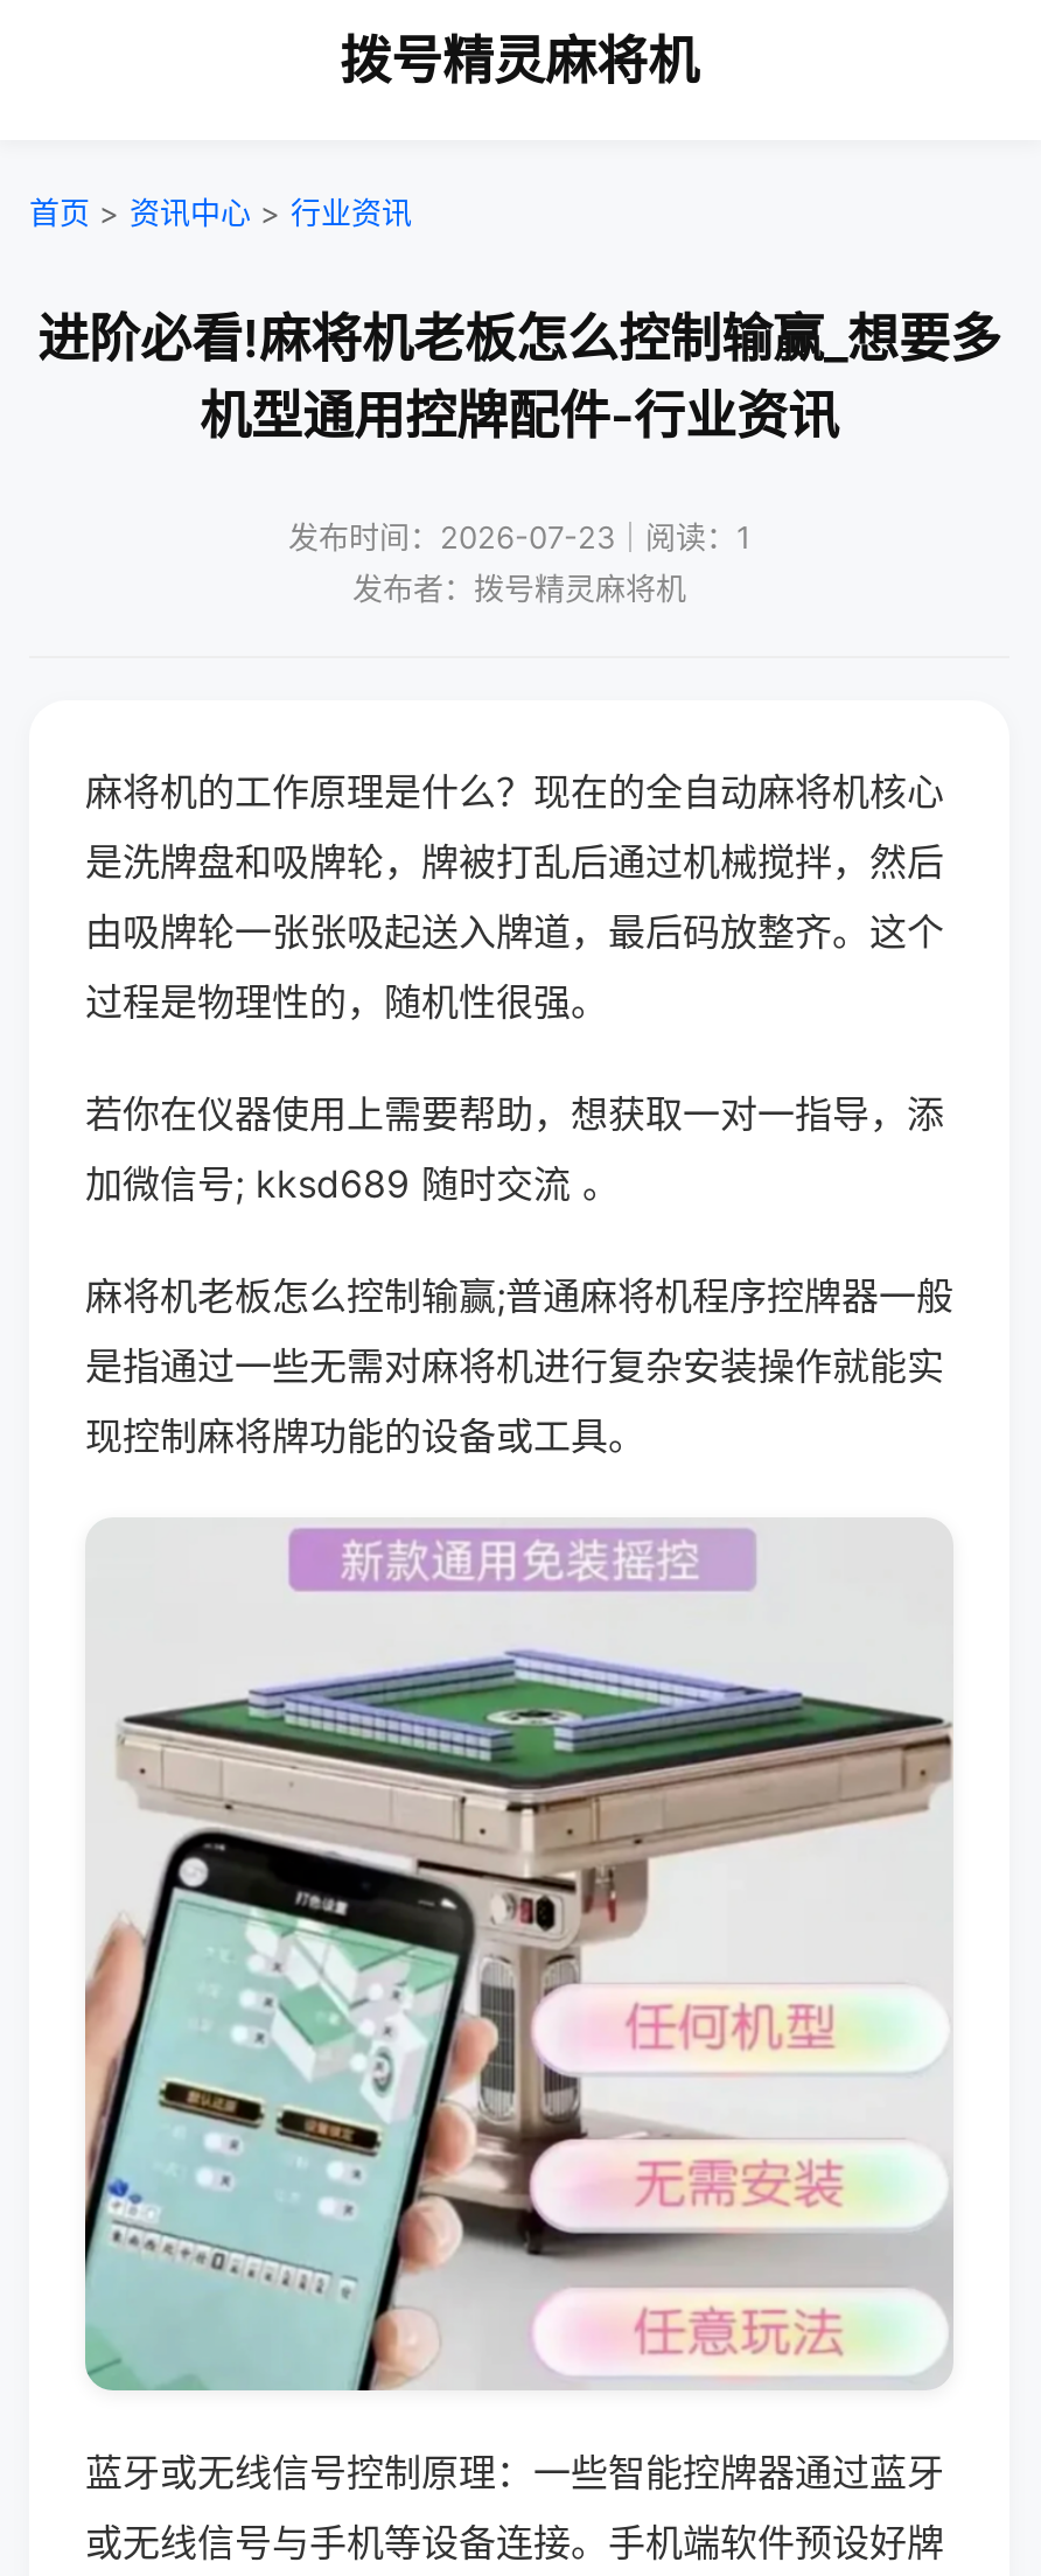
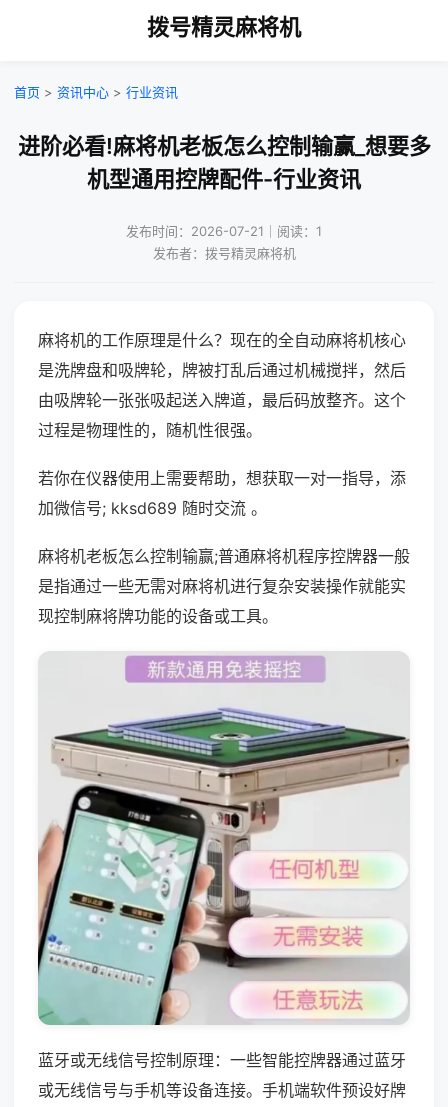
[288,518,750,556] 发布时间：2026-07-23｜阅读：1 -> [126,223,322,239] 发布时间：2026-07-21｜阅读：1

